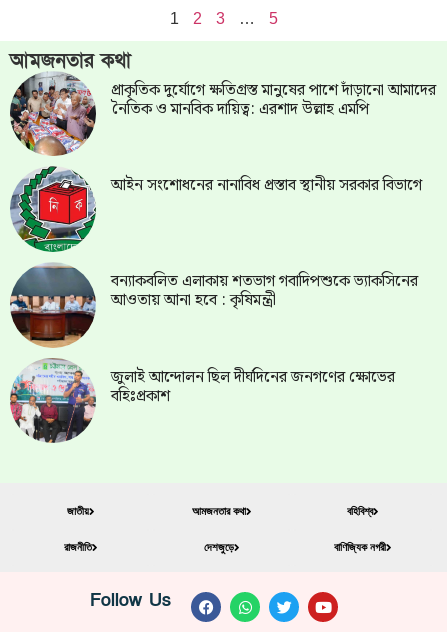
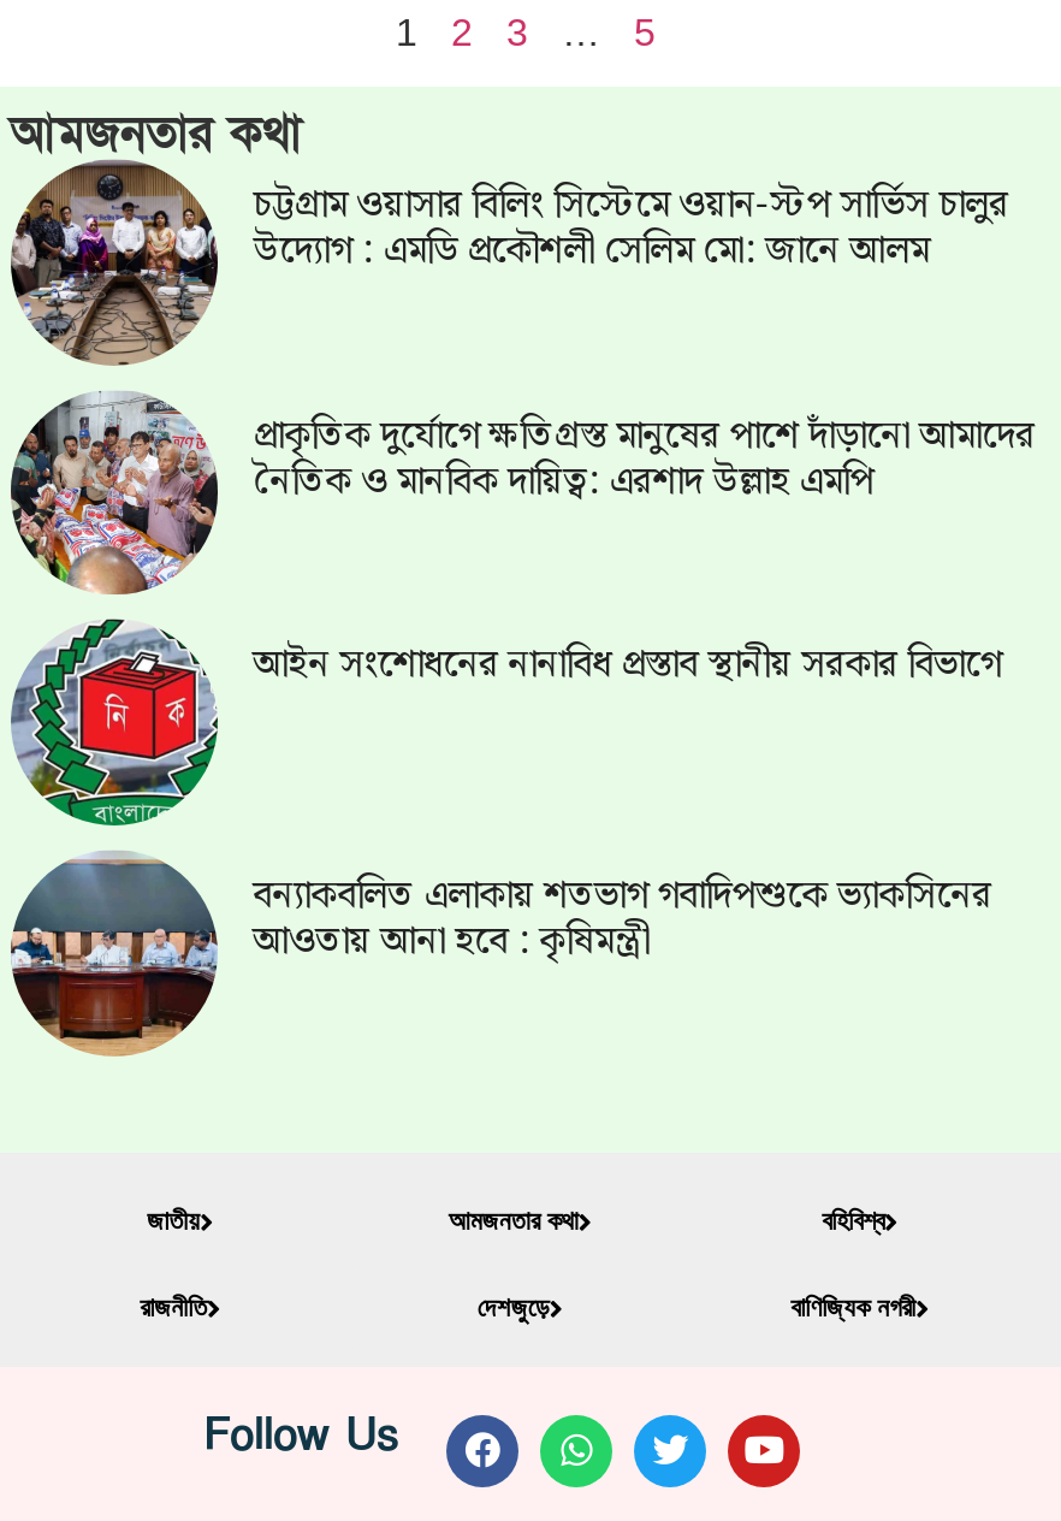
none -> [11,172,1008,365] [image] | চট্টগ্রাম ওয়াসার বিলিং সিস্টেমে ওয়ান-স্টপ সার্ভিস চালুর | উদ্যোগ : এমডি প্রকৌশলী সেলিম মো: জানে আলম
moved [111,78,436,313] -> [253,407,1035,973]: প্রাকৃতিক দুর্যোগে ক্ষতিগ্রস্ত মানুষের পাশে দাঁড়ানো আমাদের | নৈতিক ও মানবিক দায়িত্ব: এরশাদ উল্লাহ এমপি | আইন সংশোধনের নানাবিধ প্রস্তাব স্থানীয় সরকার বিভাগে | বন্যাকবলিত এলাকায় শতভাগ গবাদিপশুকে ভ্যাকসিনের | আওতায় আনা হবে : কৃষিমন্ত্রী
[9,358,395,444] [image] | জুলাই আন্দোলন ছিল দীর্ঘদিনের জনগণের ক্ষোভের | বহিঃপ্রকাশ -> none

